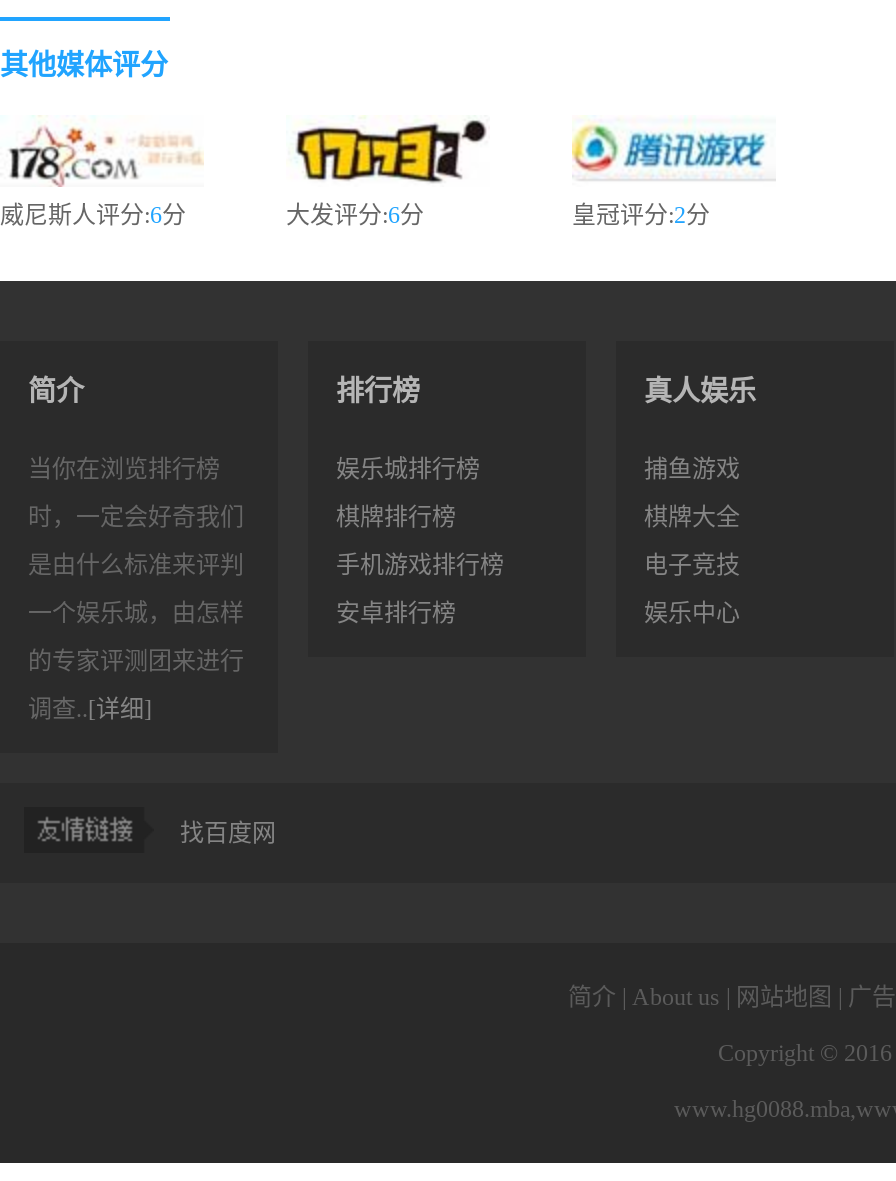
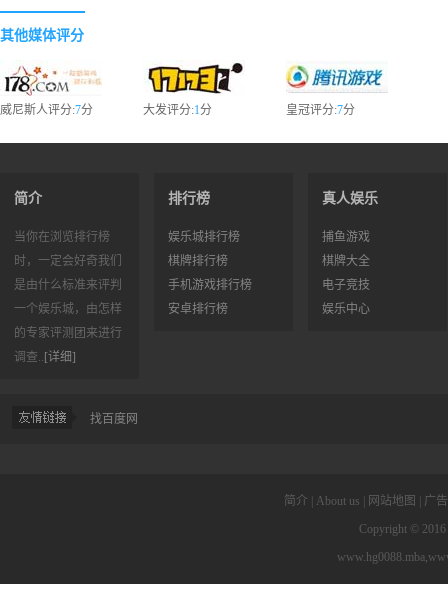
[0,201,186,229] 威尼斯人评分:6分 -> [0,103,93,117] 威尼斯人评分:7分
[286,201,424,229] 大发评分:6分 -> [143,103,212,117] 大发评分:1分
[572,201,710,229] 皇冠评分:2分 -> [286,103,355,117] 皇冠评分:7分

